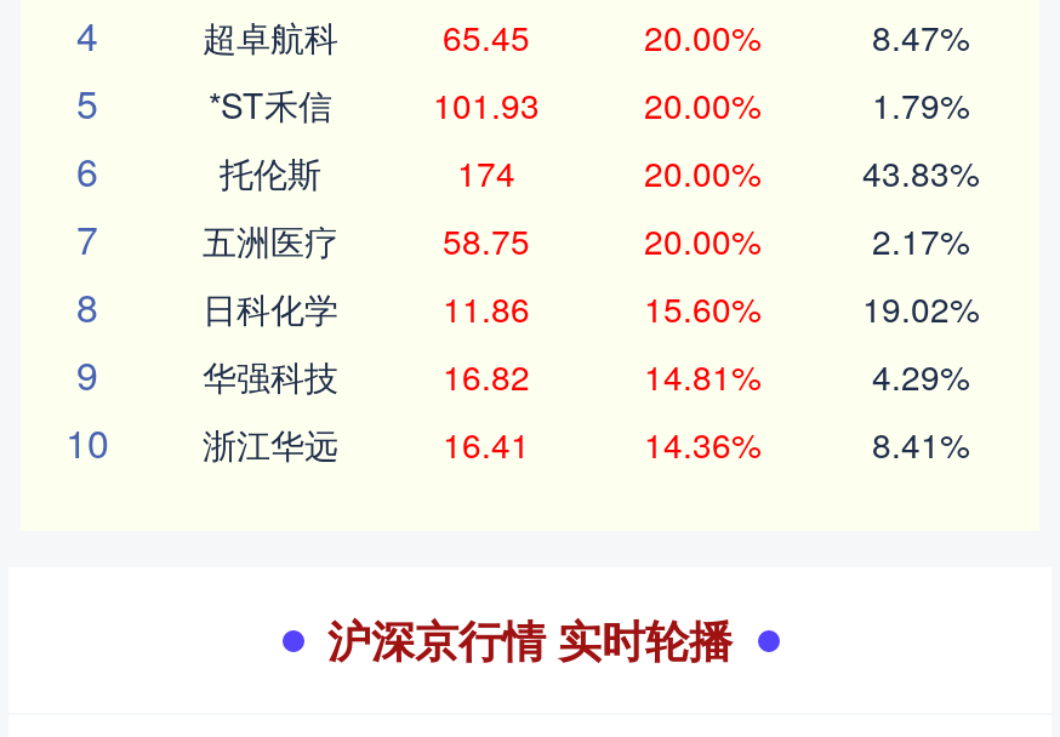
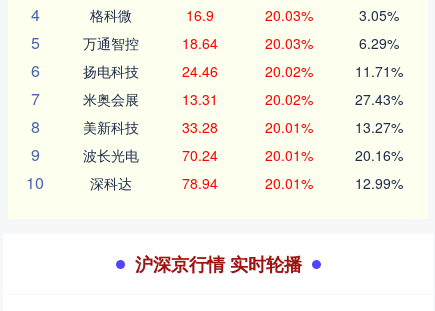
[203,13,969,61] 超卓航科 | 65.45 | 20.00% | 8.47% -> [90,5,399,25] 格科微 | 16.9 | 20.03% | 3.05%
[209,81,969,129] *ST禾信 | 101.93 | 20.00% | 1.79% -> [83,33,399,53] 万通智控 | 18.64 | 20.03% | 6.29%
[220,149,979,197] 托伦斯 | 174 | 20.00% | 43.83% -> [83,61,403,81] 扬电科技 | 24.46 | 20.02% | 11.71%
[203,216,969,265] 五洲医疗 | 58.75 | 20.00% | 2.17% -> [83,89,403,109] 米奥会展 | 13.31 | 20.02% | 27.43%
[203,284,979,333] 日科化学 | 11.86 | 15.60% | 19.02% -> [83,117,403,137] 美新科技 | 33.28 | 20.01% | 13.27%
[203,352,969,401] 华强科技 | 16.82 | 14.81% | 4.29% -> [83,145,403,165] 波长光电 | 70.24 | 20.01% | 20.16%
[203,420,969,469] 浙江华远 | 16.41 | 14.36% | 8.41% -> [90,173,403,193] 深科达 | 78.94 | 20.01% | 12.99%

